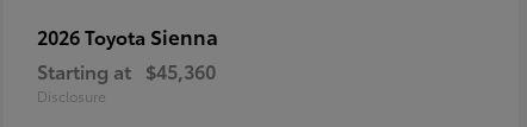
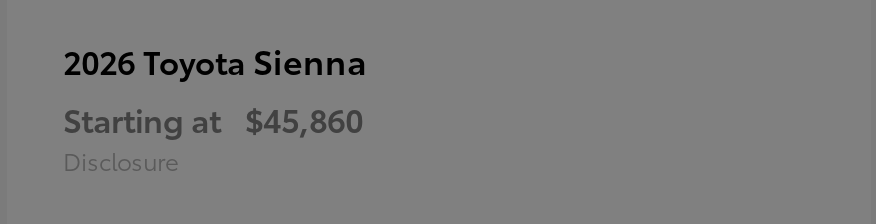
[37,57,216,85] Starting at $45,360 -> [63,96,363,142] Starting at $45,860

